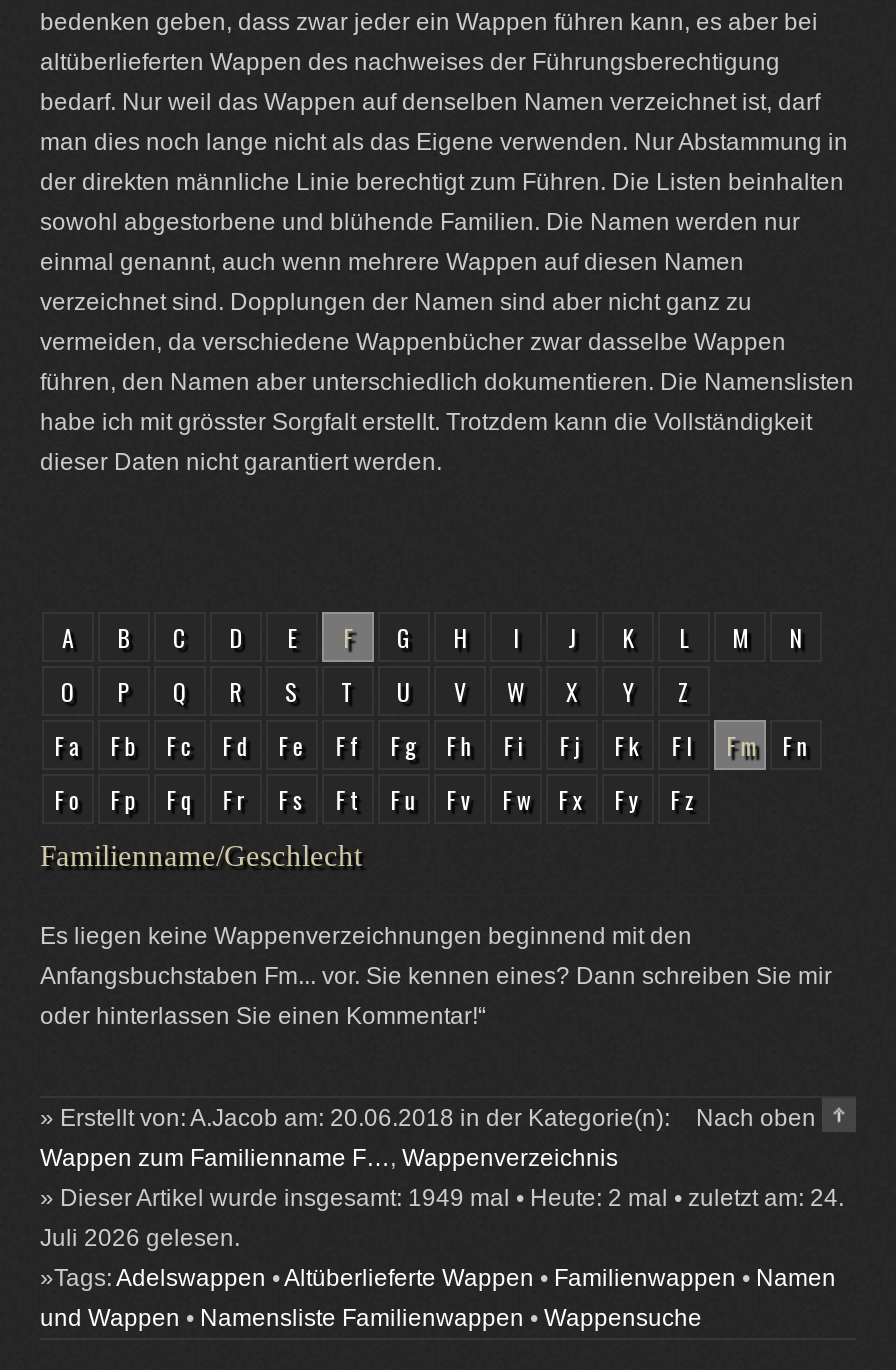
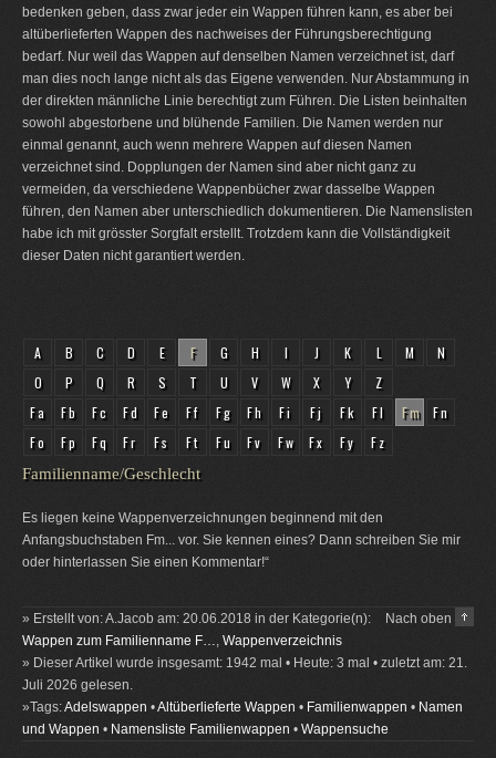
[40,1185,844,1213] » Dieser Artikel wurde insgesamt: 1949 mal • Heute: 2 mal • zuletzt am: 24. -> [22,655,467,671] » Dieser Artikel wurde insgesamt: 1942 mal • Heute: 3 mal • zuletzt am: 21.

